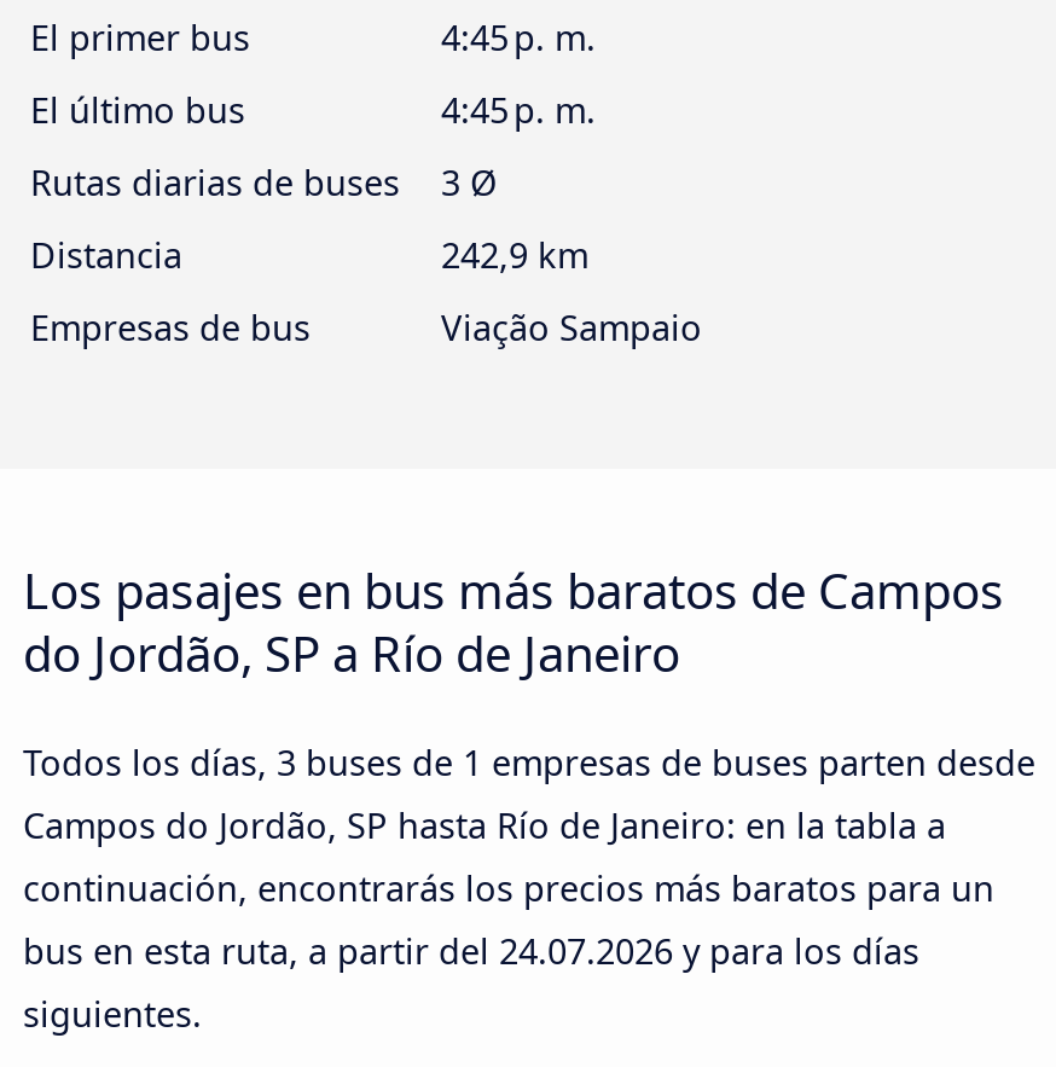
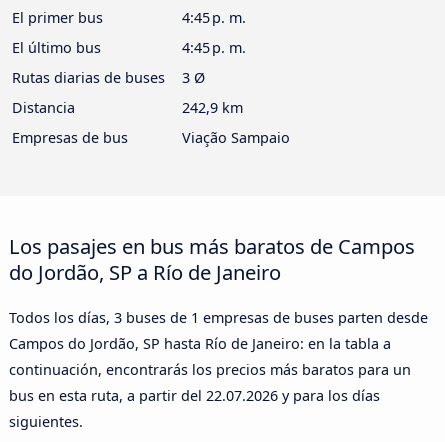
[23,927,919,973] bus en esta ruta, a partir del 24.07.2026 y para los días -> [9,386,380,405] bus en esta ruta, a partir del 22.07.2026 y para los días

